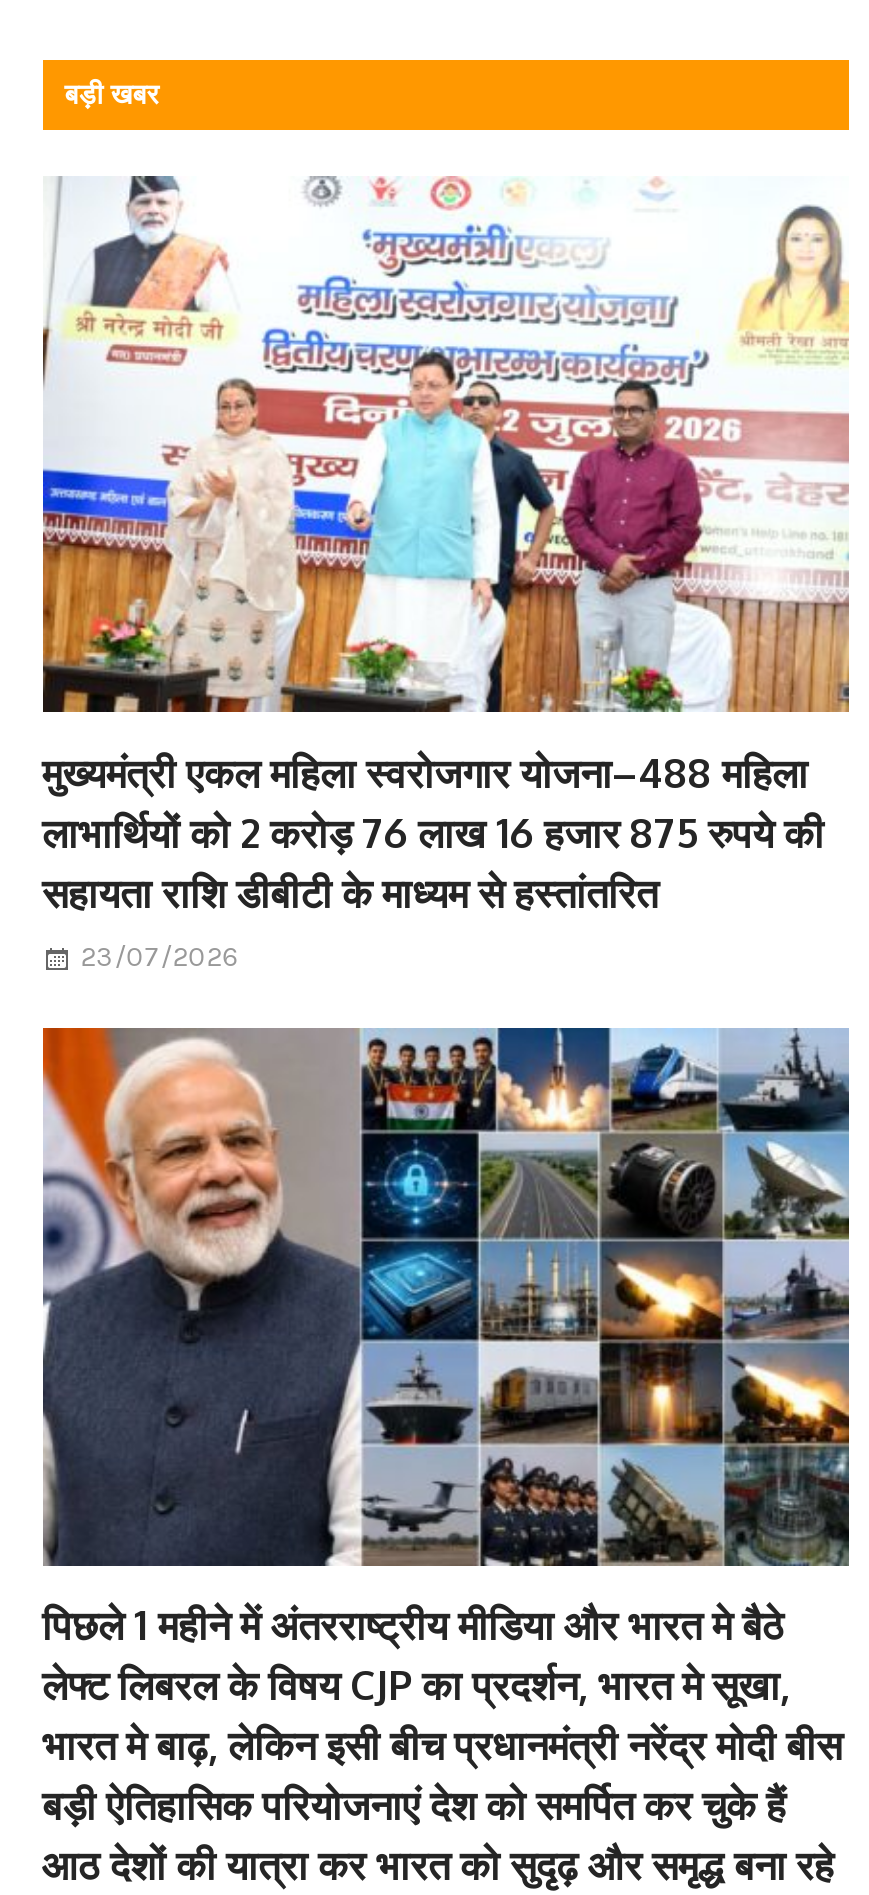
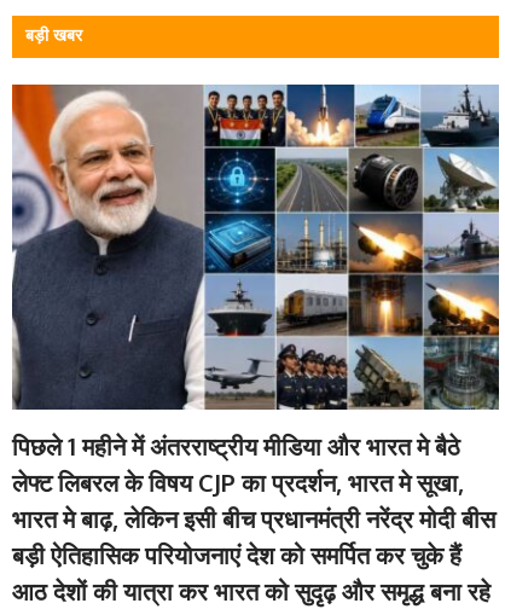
[41,176,851,974] [image] | मुख्यमंत्री एकल महिला स्वरोजगार योजना–488 महिला | लाभार्थियों को 2 करोड़ 76 लाख 16 हजार 875 रुपये की | सहायता राशि डीबीटी के माध्यम से हस्तांतरित | 23/07/2026 -> none

